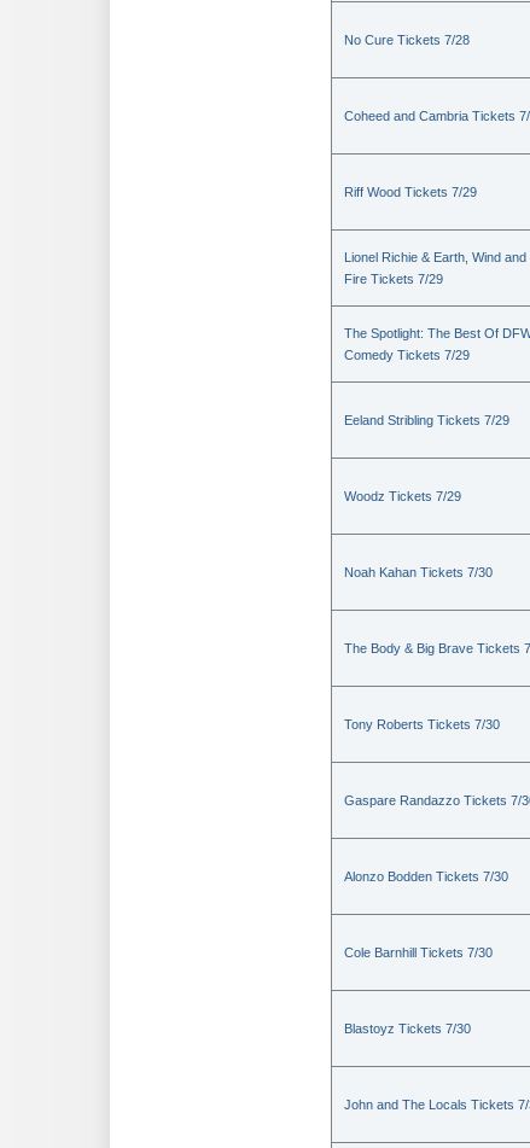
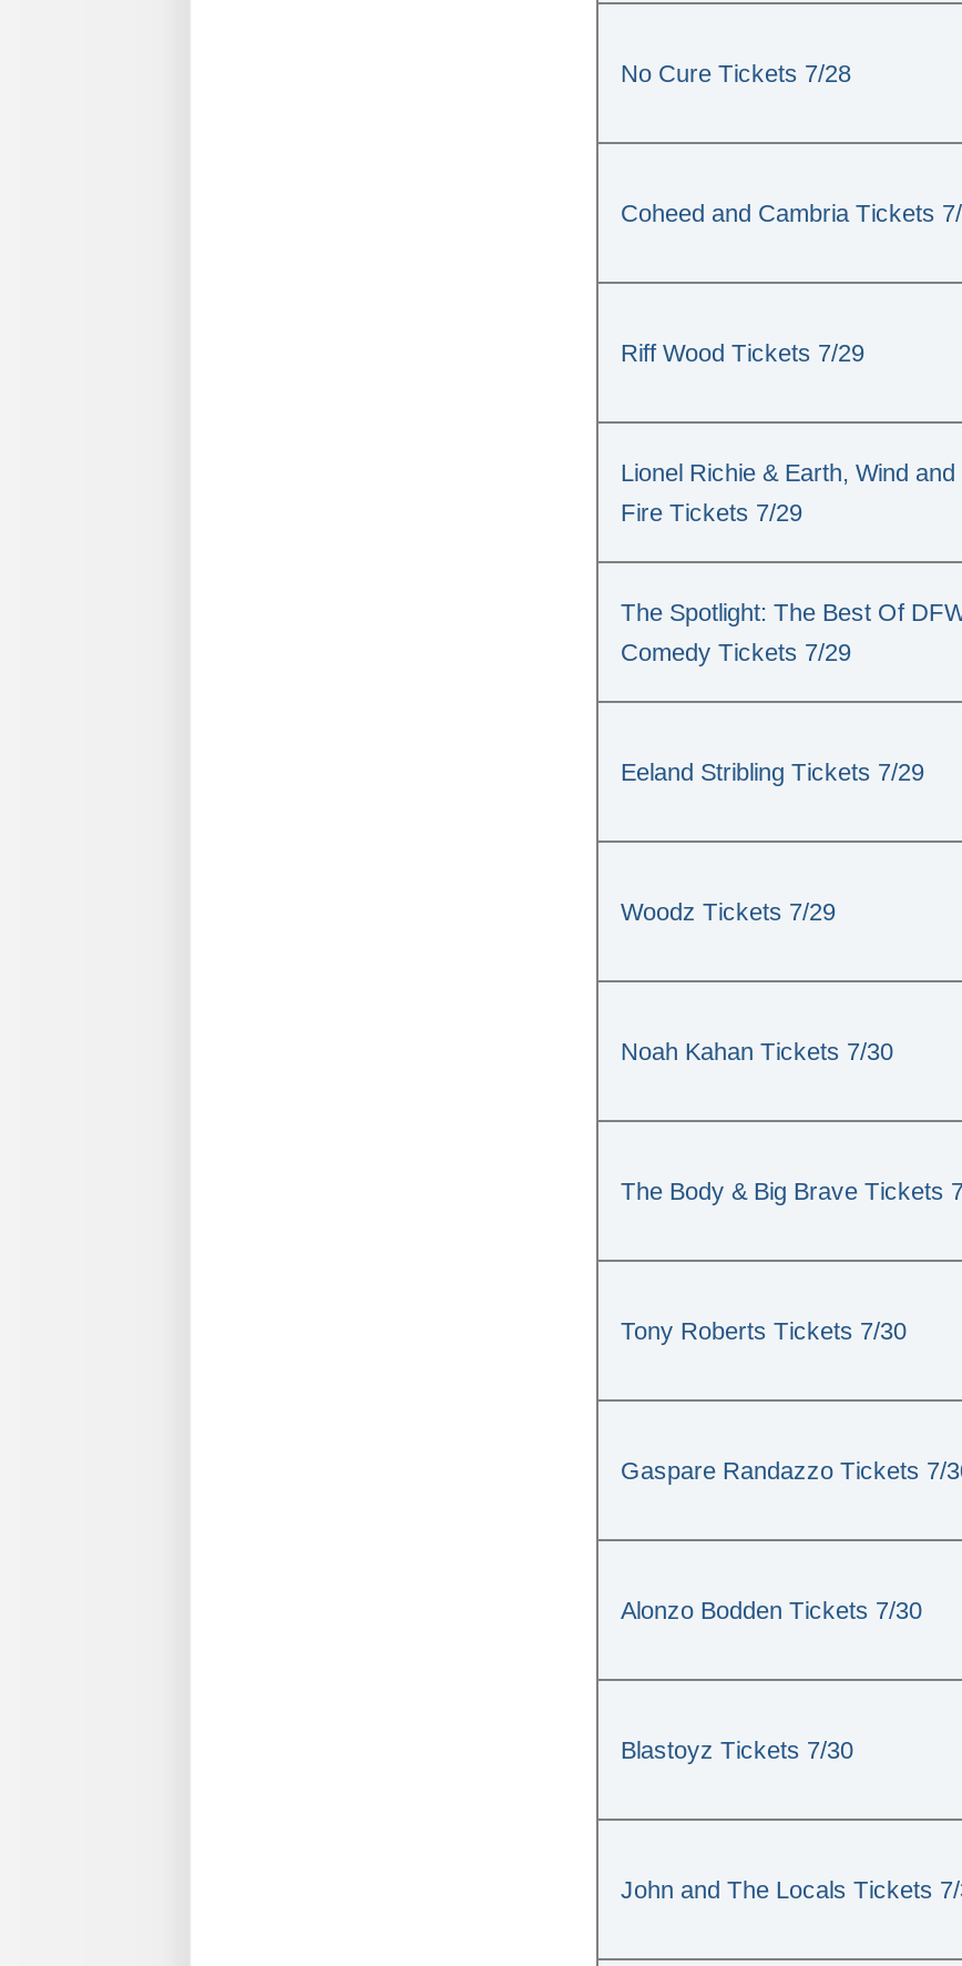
[344,945,493,960] Cole Barnhill Tickets 7/30 -> none

